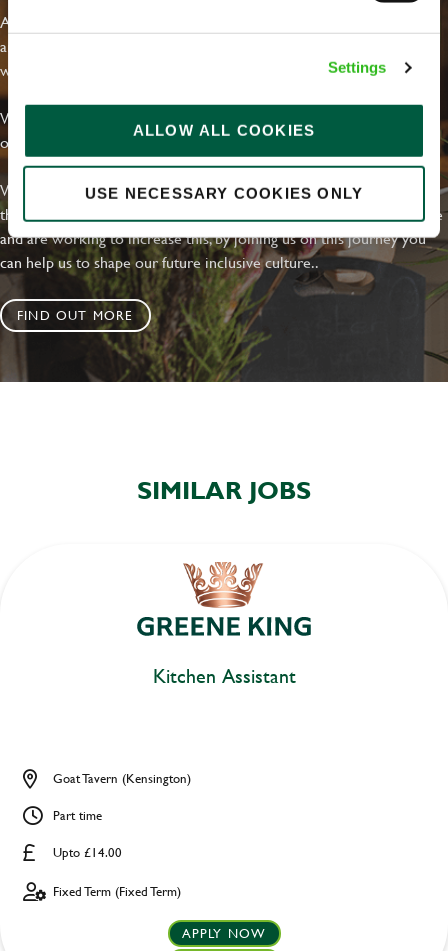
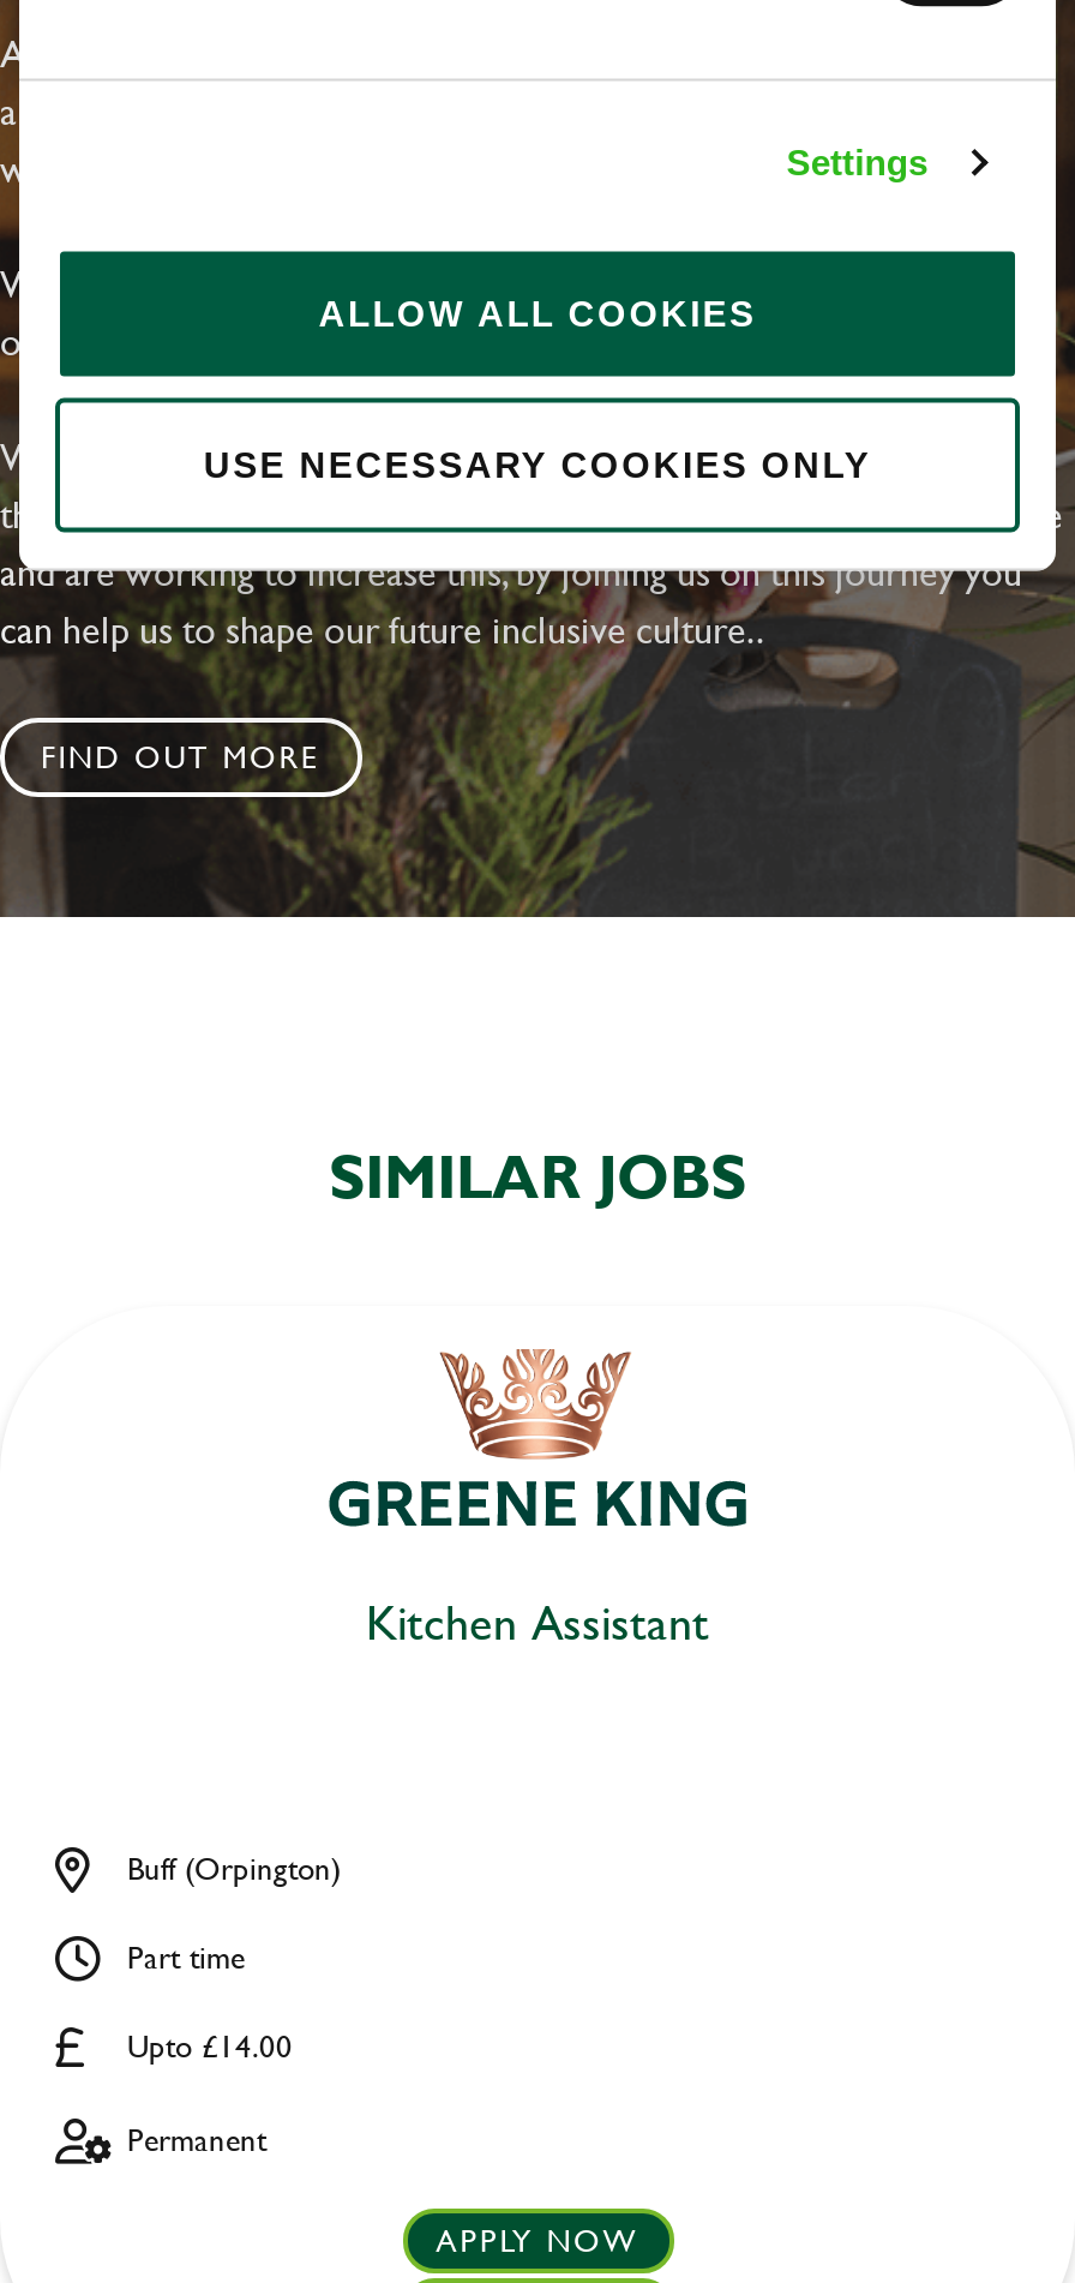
[53,769,191,787] Goat Tavern (Kensington) -> [127,1847,341,1890] Buff (Orpington)
[53,882,181,900] Fixed Term (Fixed Term) -> [127,2118,266,2162] Permanent

